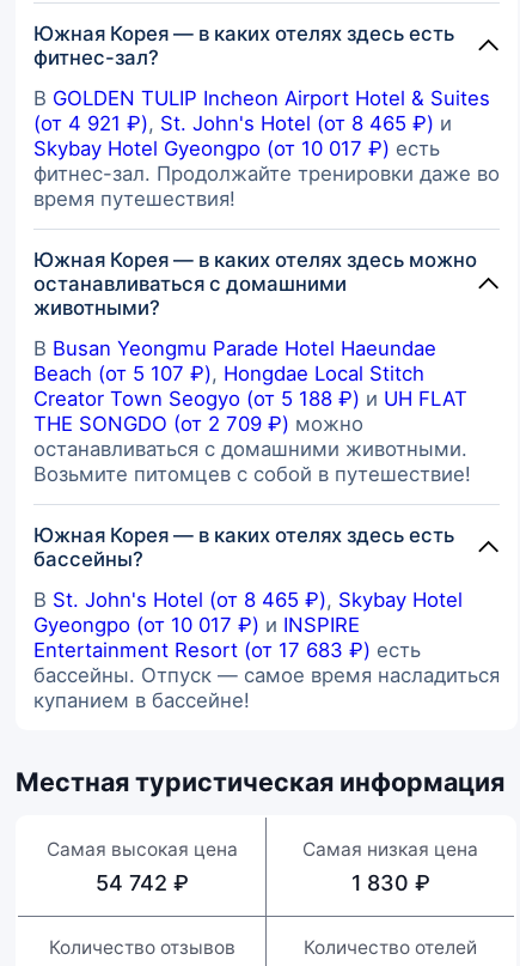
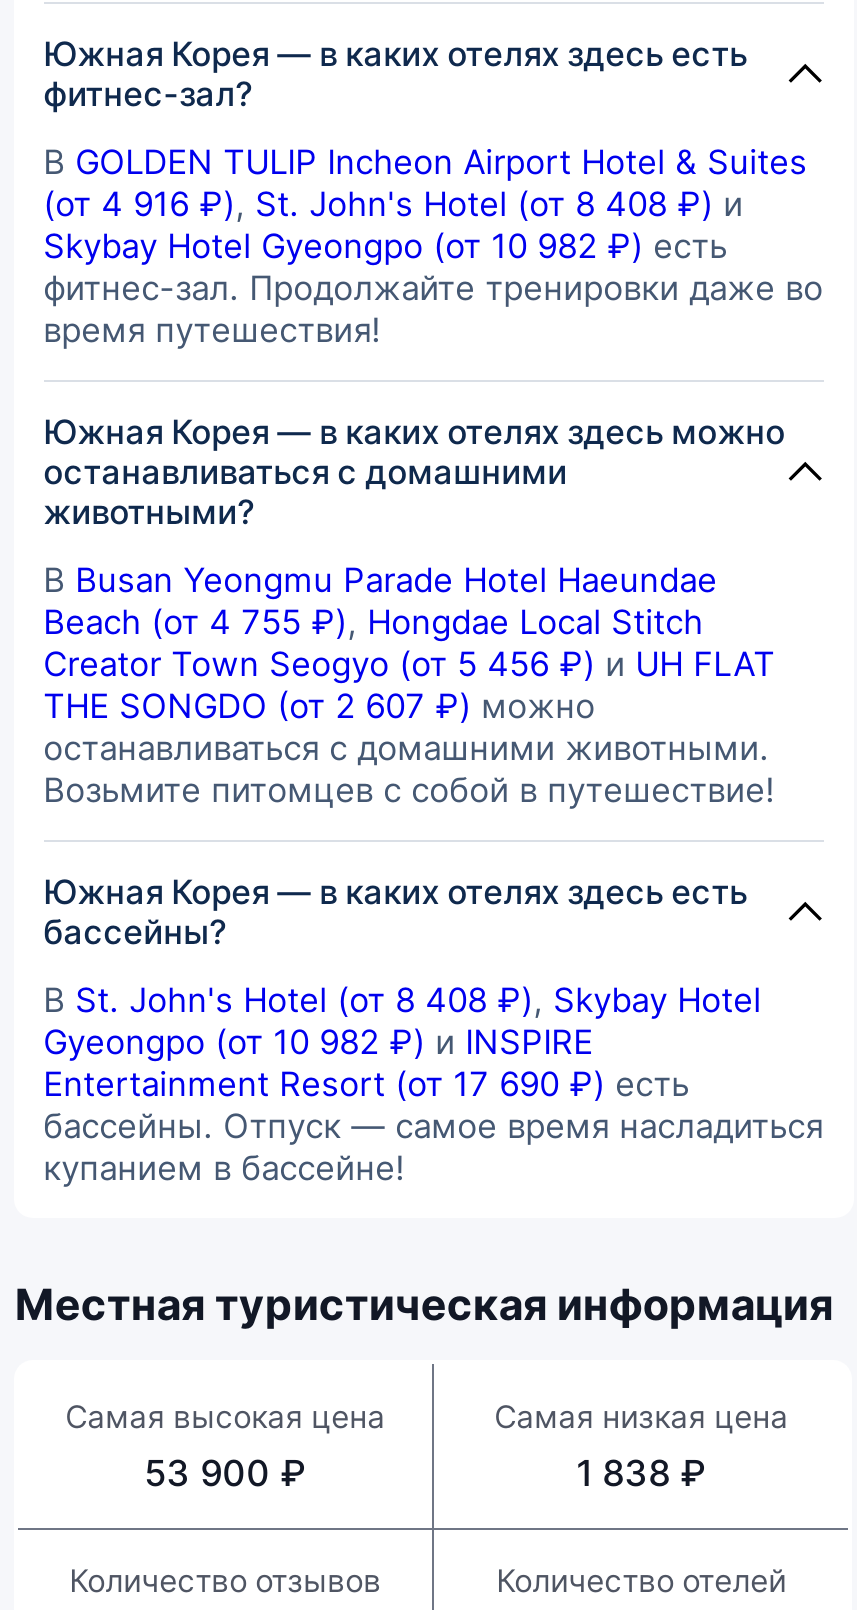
[33,111,452,135] (от 4 921 ₽), St. John's Hotel (от 8 465 ₽) и -> [43,184,743,224] (от 4 916 ₽), St. John's Hotel (от 8 408 ₽) и
[33,137,440,161] Skybay Hotel Gyeongpo (от 10 017 ₽) есть -> [43,226,727,266] Skybay Hotel Gyeongpo (от 10 982 ₽) есть
[33,362,424,385] Beach (от 5 107 ₽), Hongdae Local Stitch -> [43,602,703,642] Beach (от 4 755 ₽), Hongdae Local Stitch
[33,387,467,411] Creator Town Seogyo (от 5 188 ₽) и UH FLAT -> [43,644,775,684] Creator Town Seogyo (от 5 456 ₽) и UH FLAT
[33,412,363,436] THE SONGDO (от 2 709 ₽) можно -> [43,686,595,726] THE SONGDO (от 2 607 ₽) можно
[33,588,462,612] В St. John's Hotel (от 8 465 ₽), Skybay Hotel -> [43,980,761,1020] В St. John's Hotel (от 8 408 ₽), Skybay Hotel
[33,613,359,637] Gyeongpo (от 10 017 ₽) и INSPIRE -> [43,1022,593,1062] Gyeongpo (от 10 982 ₽) и INSPIRE
[33,638,420,662] Entertainment Resort (от 17 683 ₽) есть -> [43,1064,689,1104] Entertainment Resort (от 17 690 ₽) есть
[95,871,188,896] 54 742 ₽ -> [144,1453,306,1495] 53 900 ₽
[351,871,430,896] 1 830 ₽ -> [576,1453,706,1495] 1 838 ₽

